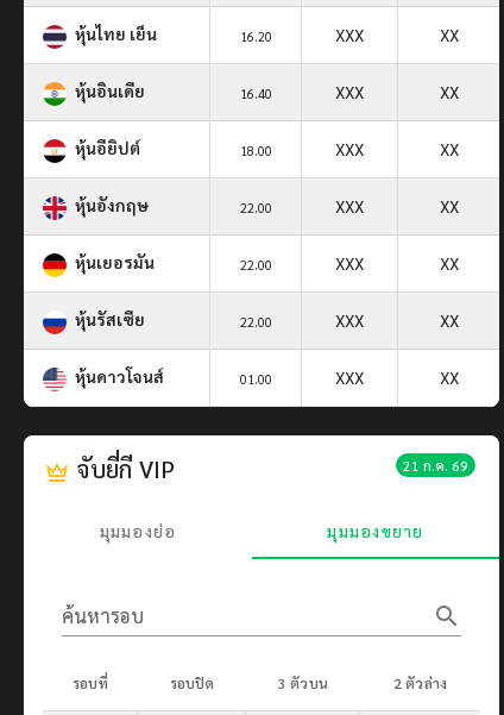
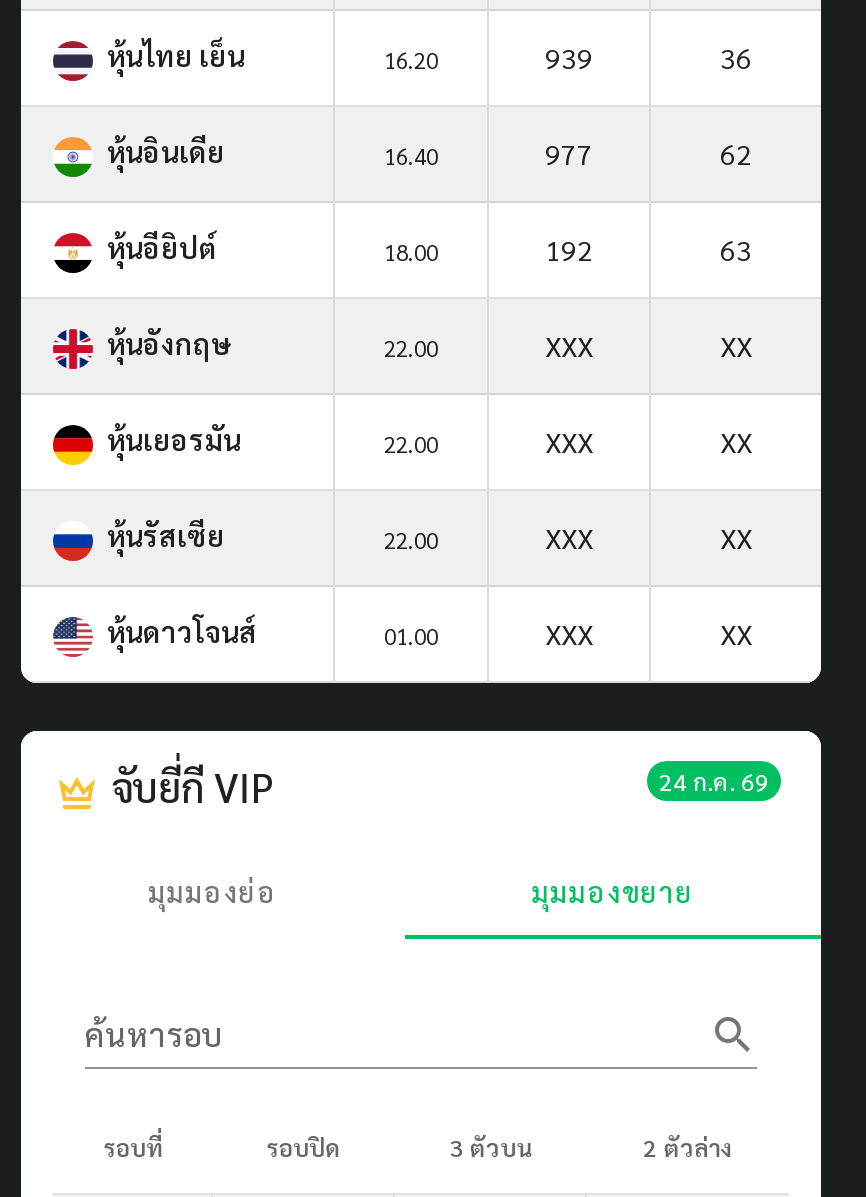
[335,24,458,45] XXX | XX -> [545,39,752,75] 939 | 36
[335,81,458,102] XXX | XX -> [545,135,752,171] 977 | 62
[335,138,458,159] XXX | XX -> [545,231,752,267] 192 | 63
[403,455,468,474] 21 ก.ค. 69 -> [659,765,769,797] 24 ก.ค. 69

